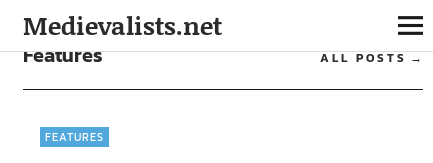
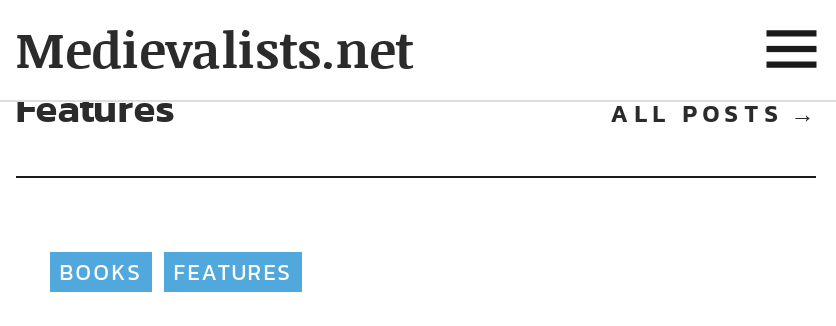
none -> [60,256,142,288] BOOKS

